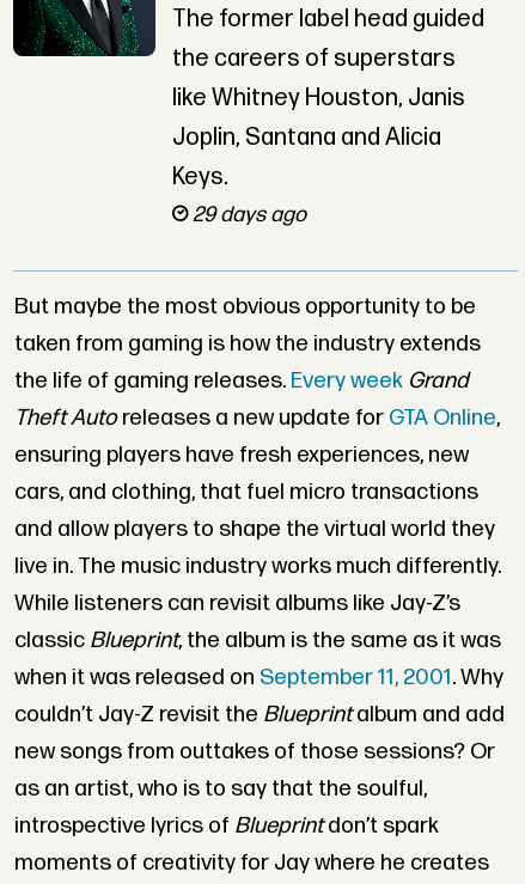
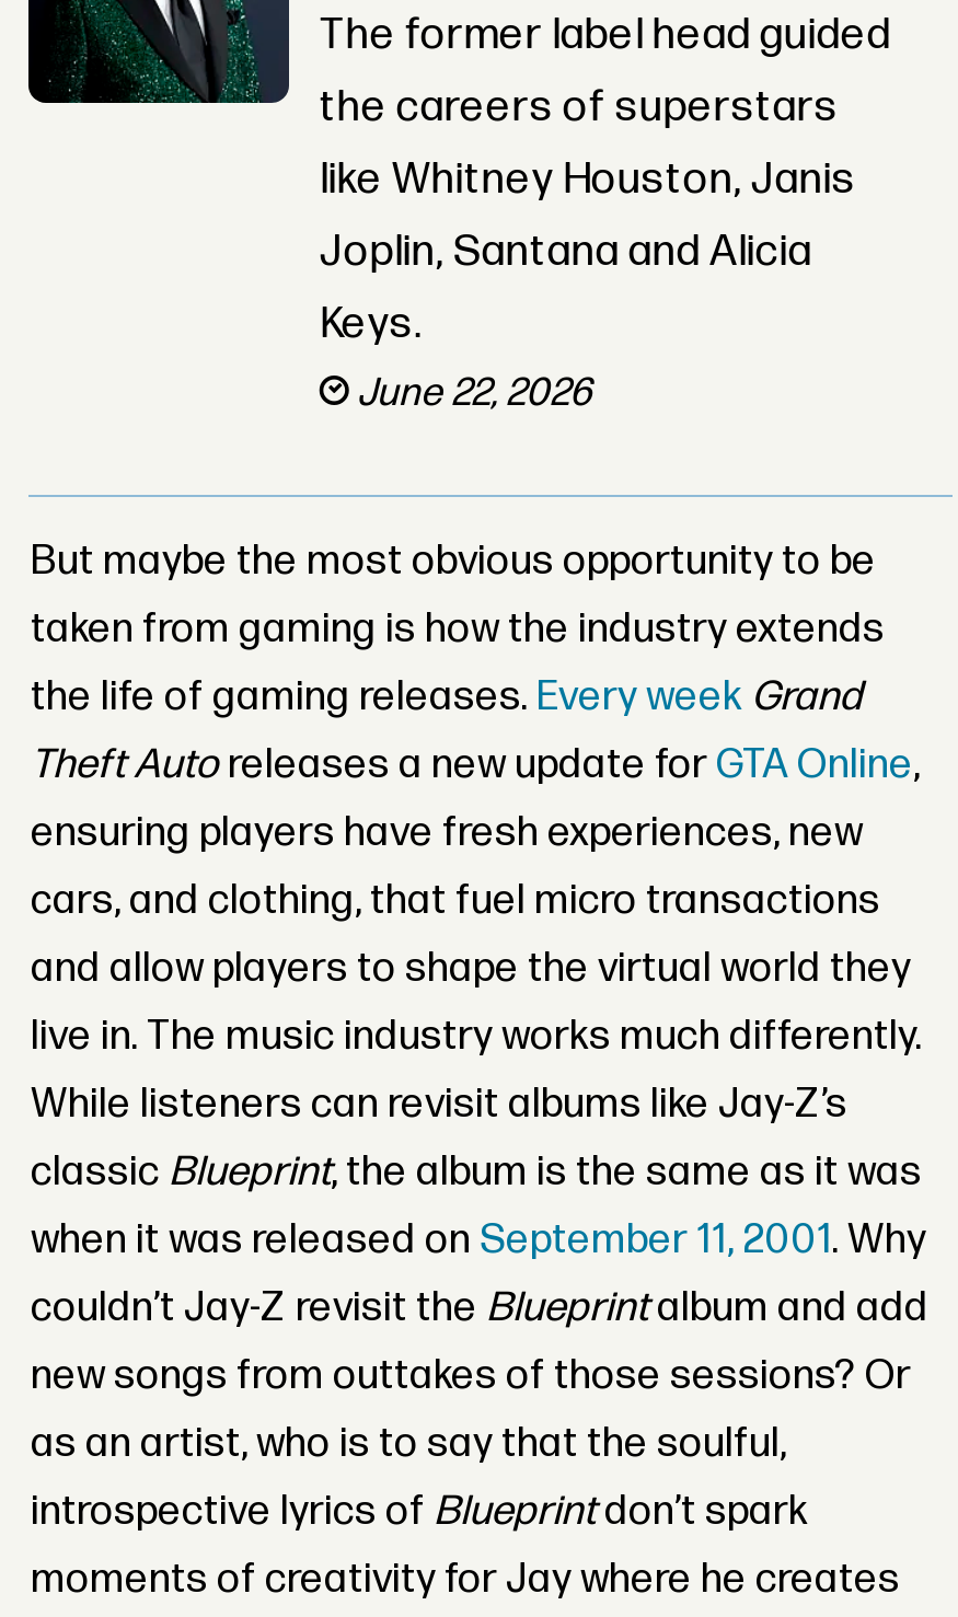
[192,203,306,228] 29 days ago -> [357,371,591,417] June 22, 2026

